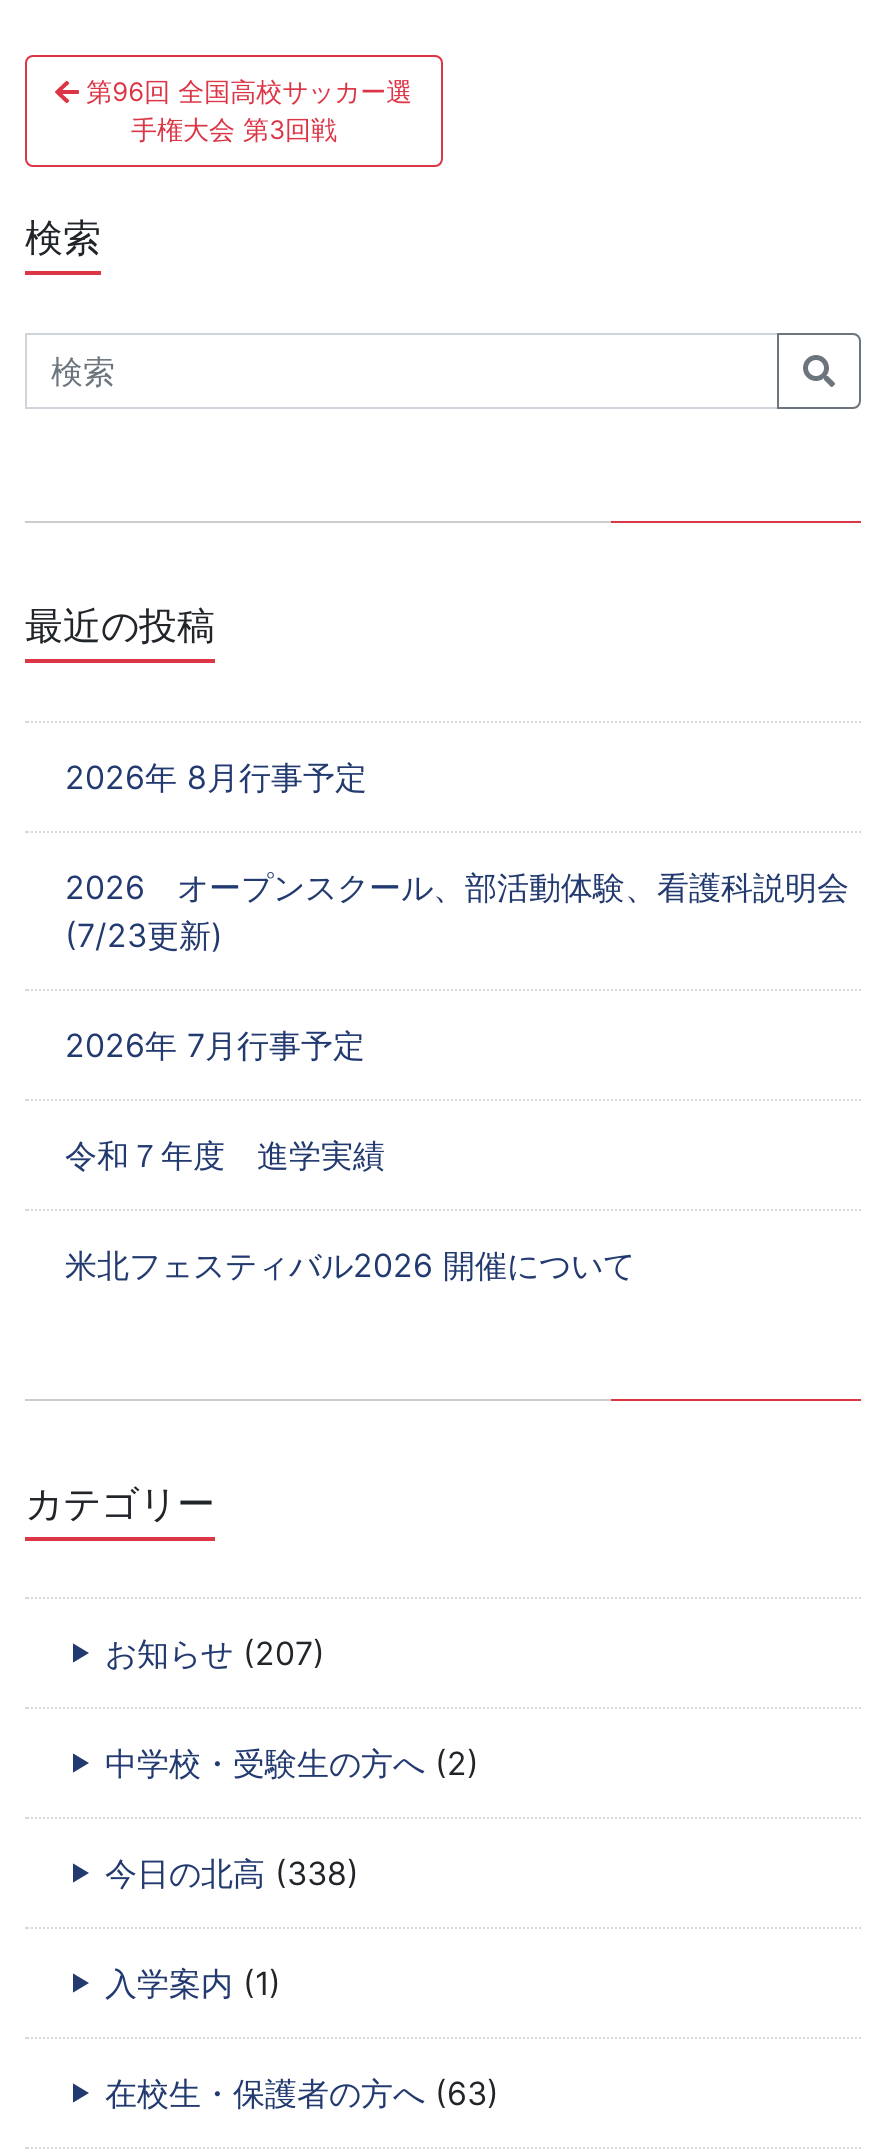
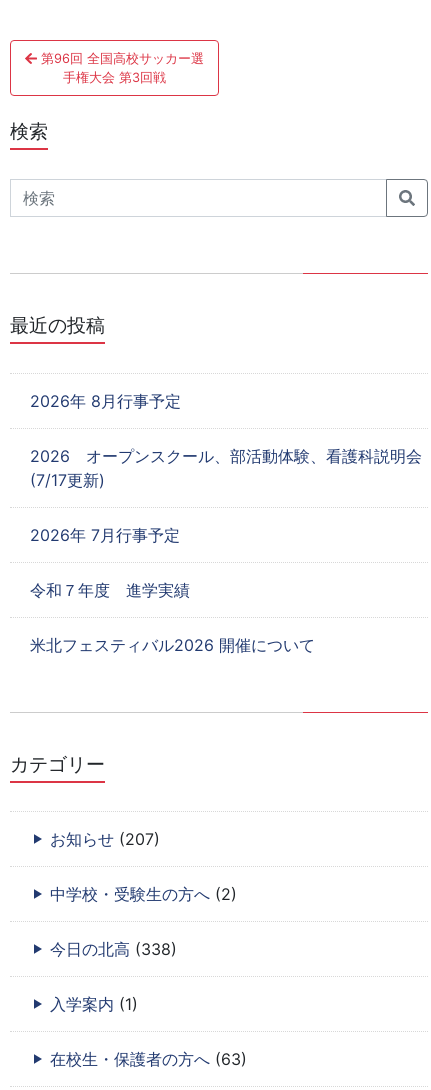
[65,914,223,954] (7/23更新) -> [30,470,105,490] (7/17更新)

